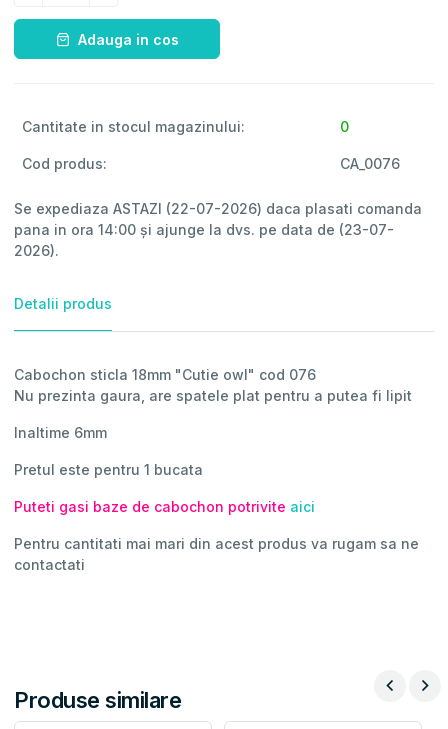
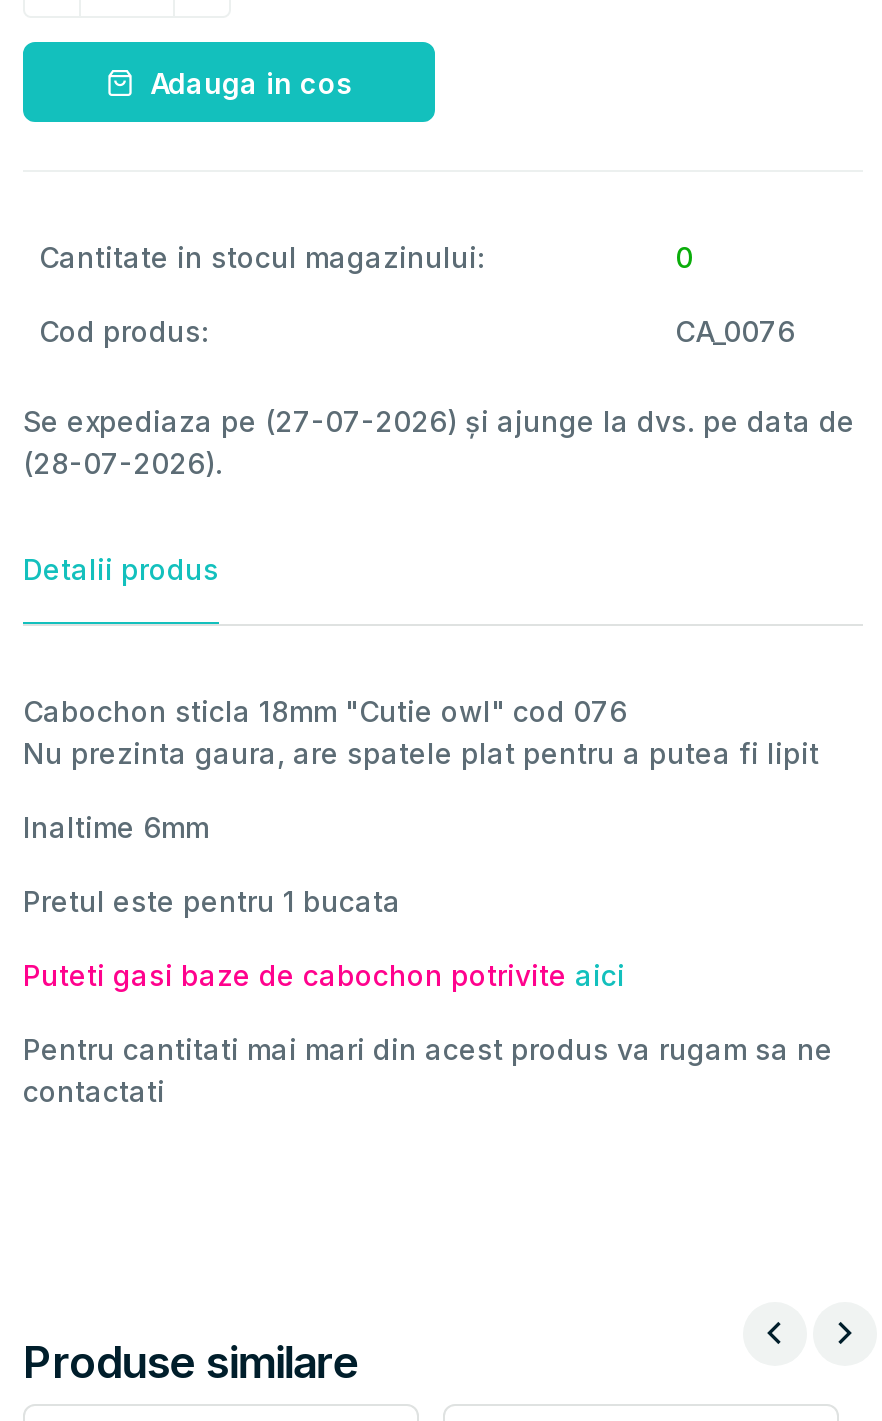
[14,200,422,259] Se expediaza ASTAZI (22-07-2026) daca plasati comanda | pana in ora 14:00 și ajunge la dvs. pe data de (23-07- | 2026). -> [23,405,855,481] Se expediaza pe (27-07-2026) și ajunge la dvs. pe data de | (28-07-2026).

